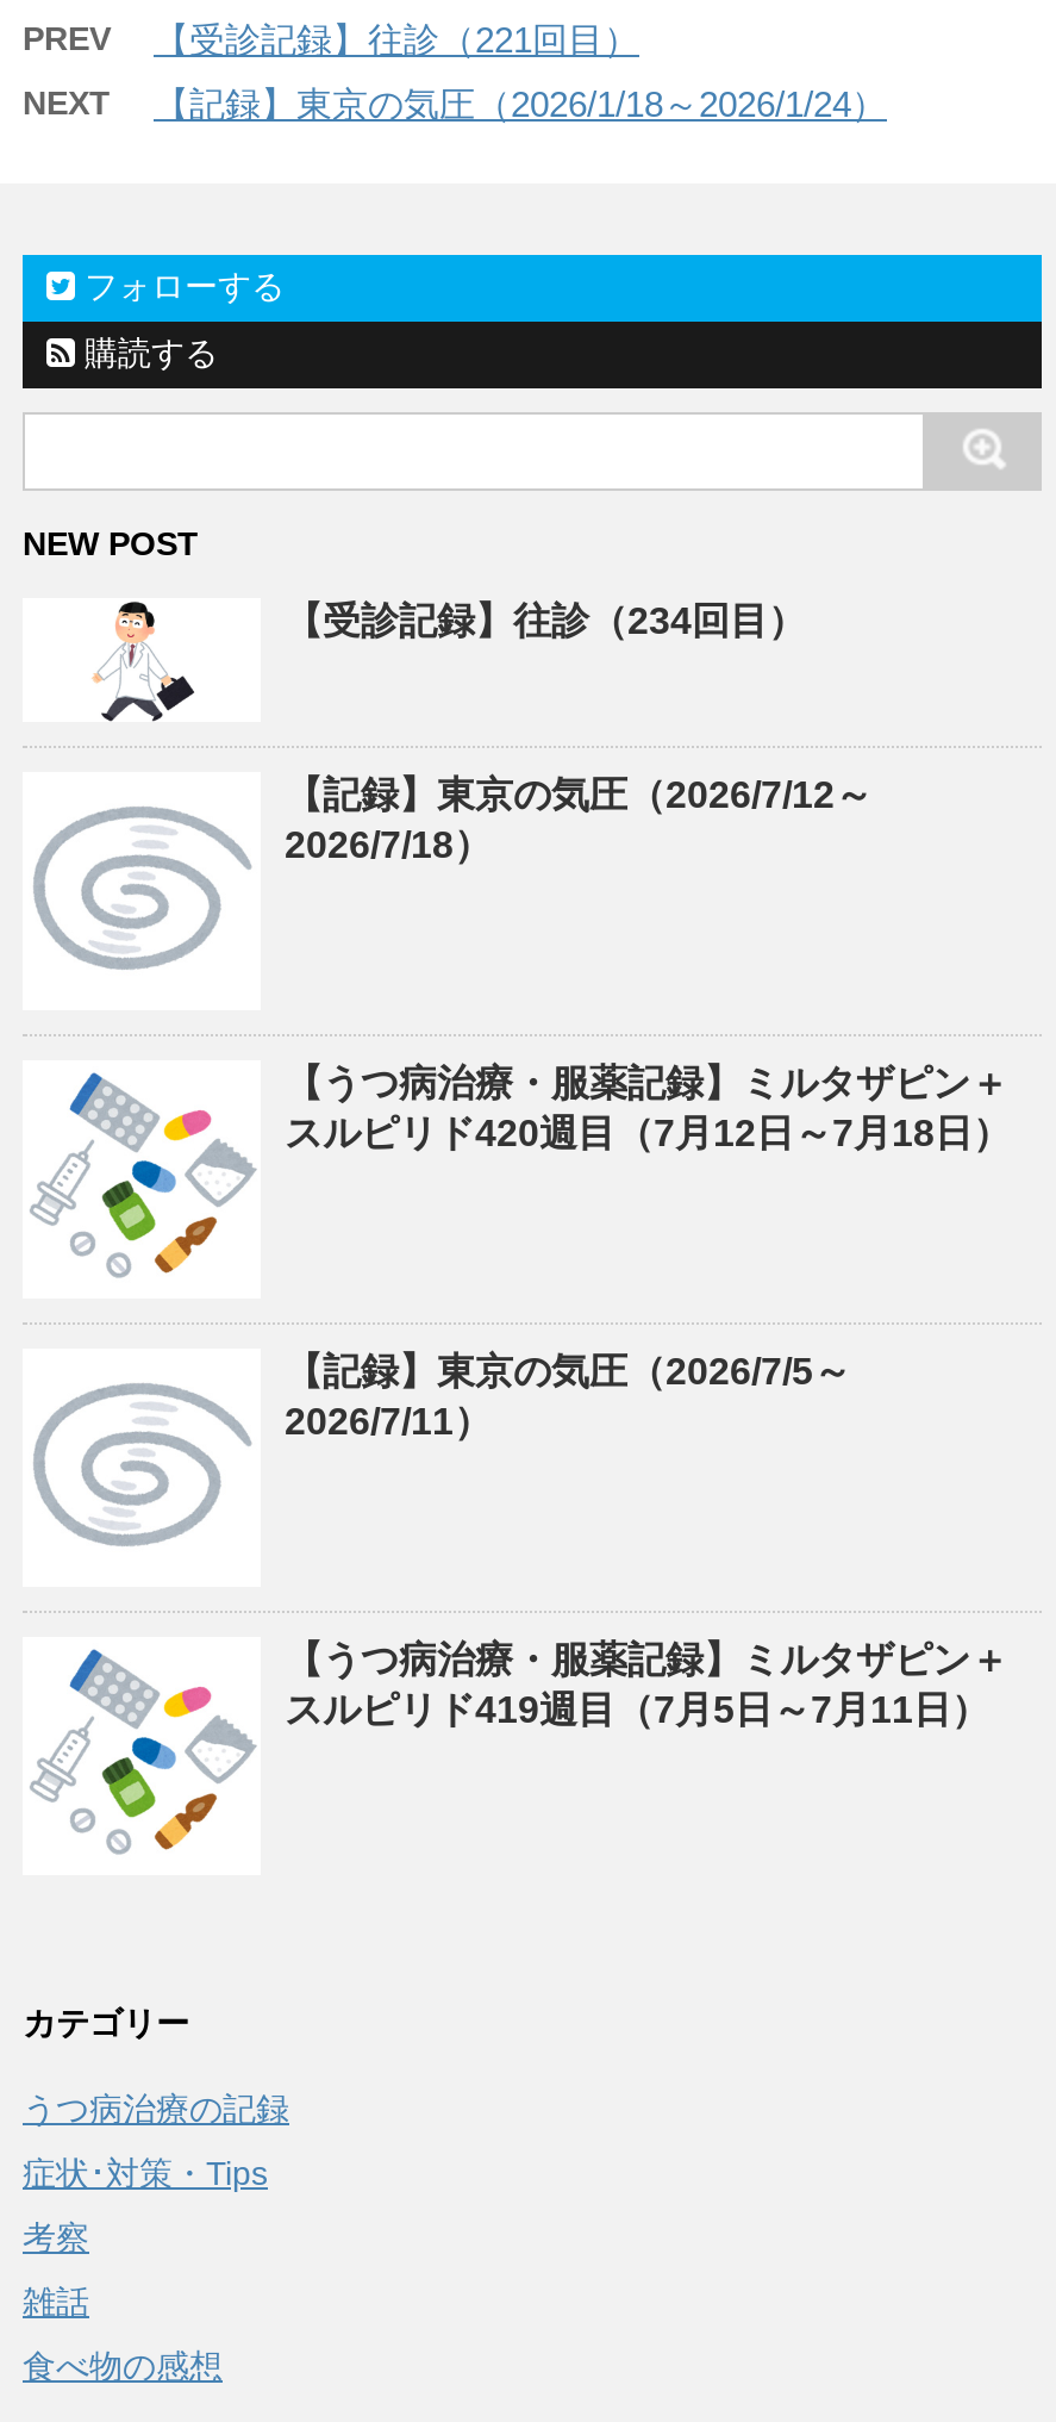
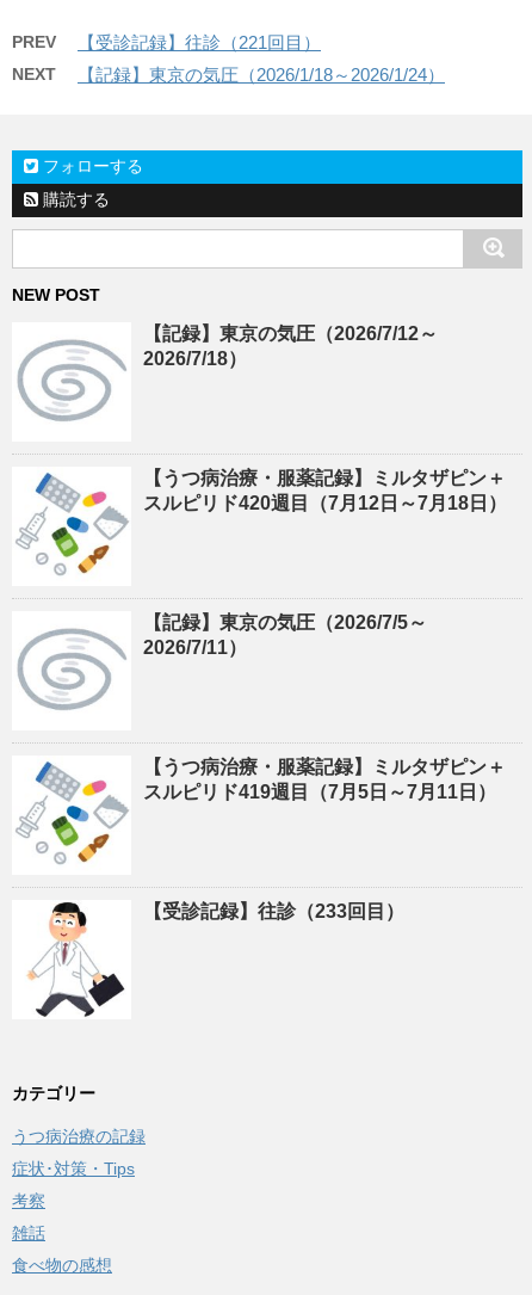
[82,599,806,723] [image] | 【受診記録】往診（234回目） -> none
moved [75,774,1011,1730] -> [38,324,507,802]: [image] | 【記録】東京の気圧（2026/7/12～ | 2026/7/18） | ... | 【うつ病治療・服薬記録】ミルタザピン＋ | スルピリド419週目（7月5日～7月11日）
moved [75,1652,249,1848] -> [38,764,125,862]: [image]
none -> [27,901,404,1017] [image] | 【受診記録】往診（233回目）

